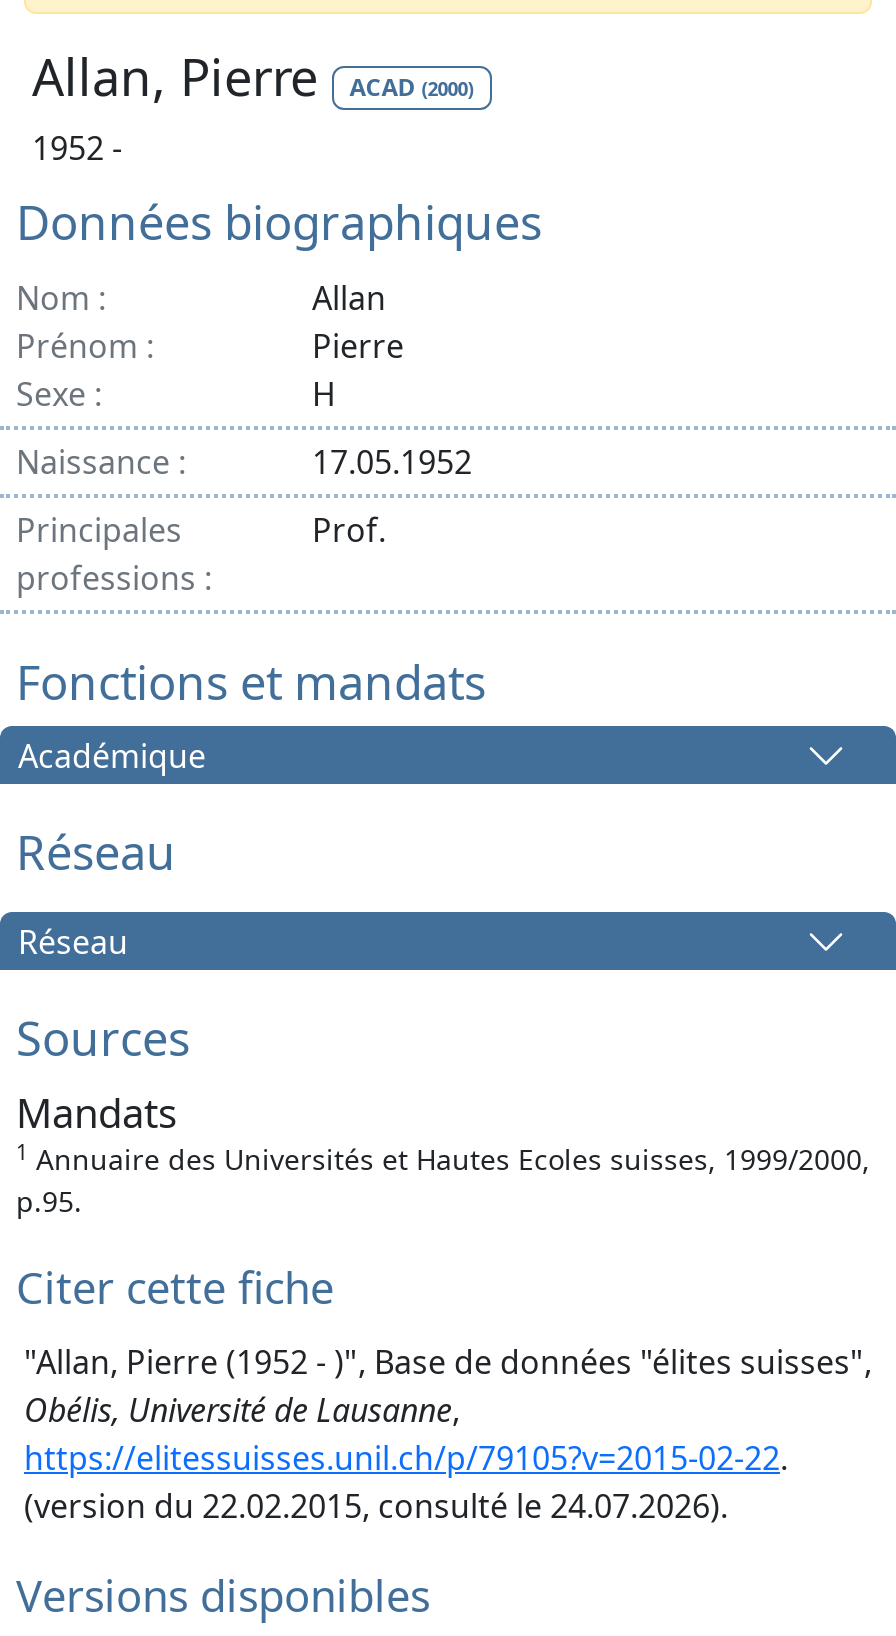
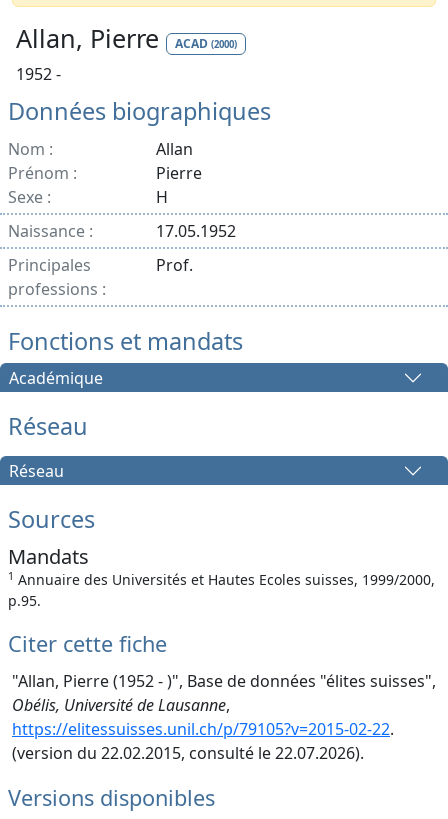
[24,1485,728,1529] (version du 22.02.2015, consulté le 24.07.2026). -> [12,742,364,764] (version du 22.02.2015, consulté le 22.07.2026).

